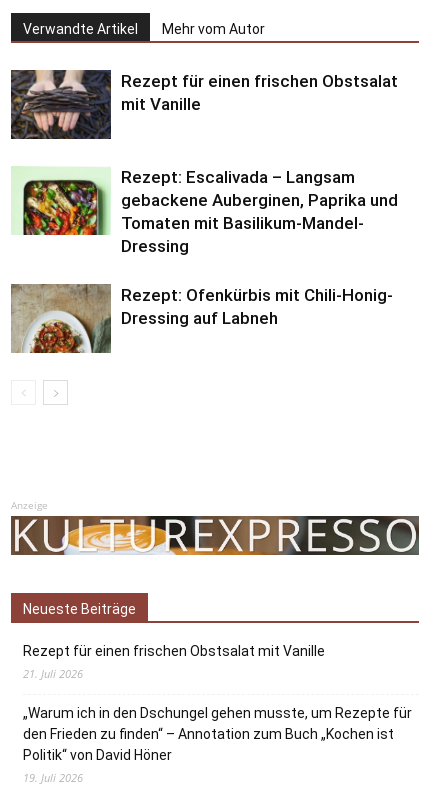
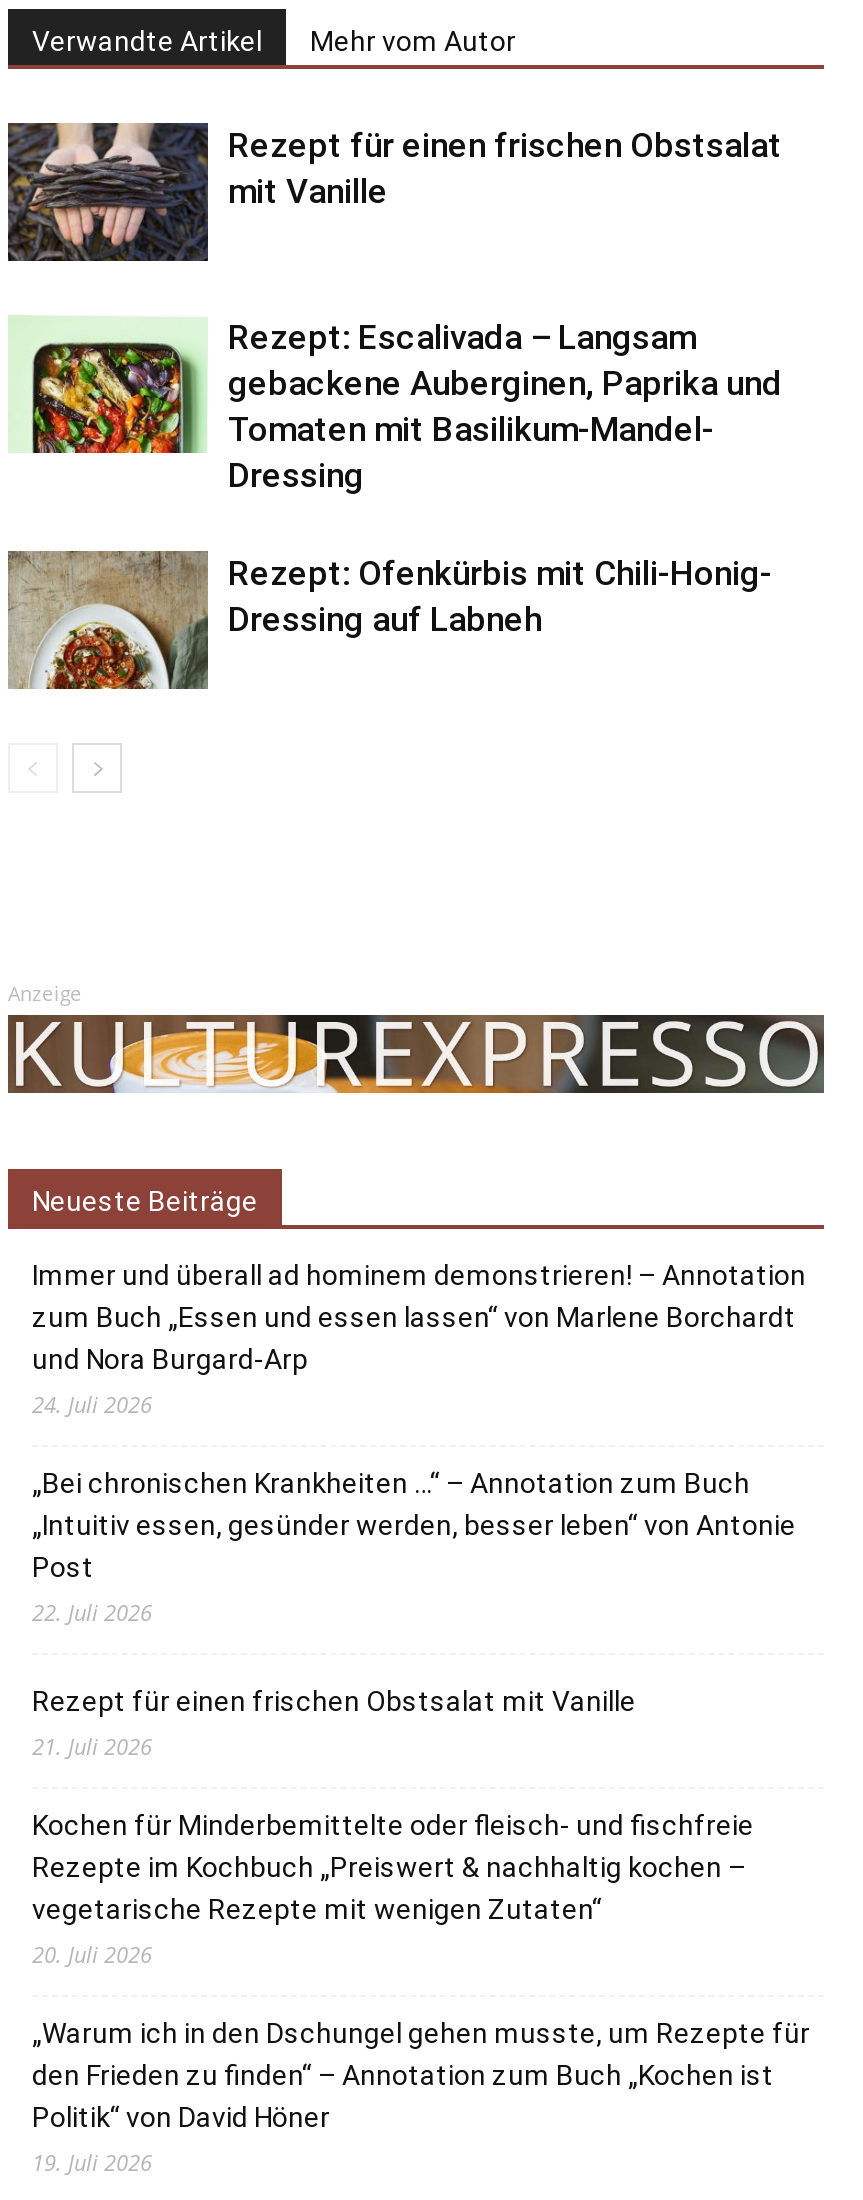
none -> [32,1259,806,1627] Immer und überall ad hominem demonstrieren! – Annotation | zum Buch „Essen und essen lassen“ von Marlene Borchardt | und Nora Burgard-Arp | 24. Juli 2026 | „Bei chronischen Krankheiten …“ – Annotation zum Buch | „Intuitiv essen, gesünder werden, besser leben“ von Antonie | Post | 22. Juli 2026
none -> [32,1809,754,1969] Kochen für Minderbemittelte oder fleisch- und fischfreie | Rezepte im Kochbuch „Preiswert & nachhaltig kochen – | vegetarische Rezepte mit wenigen Zutaten“ | 20. Juli 2026

